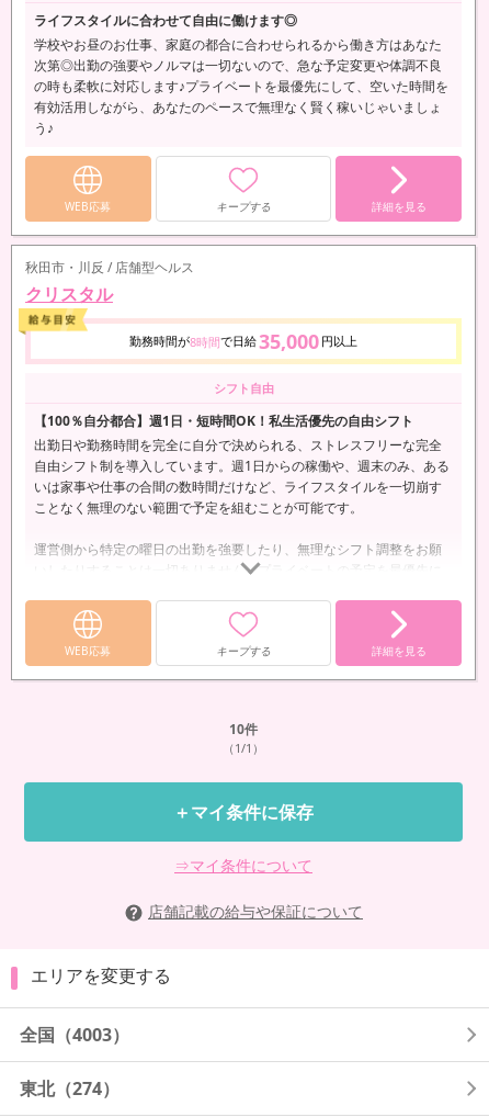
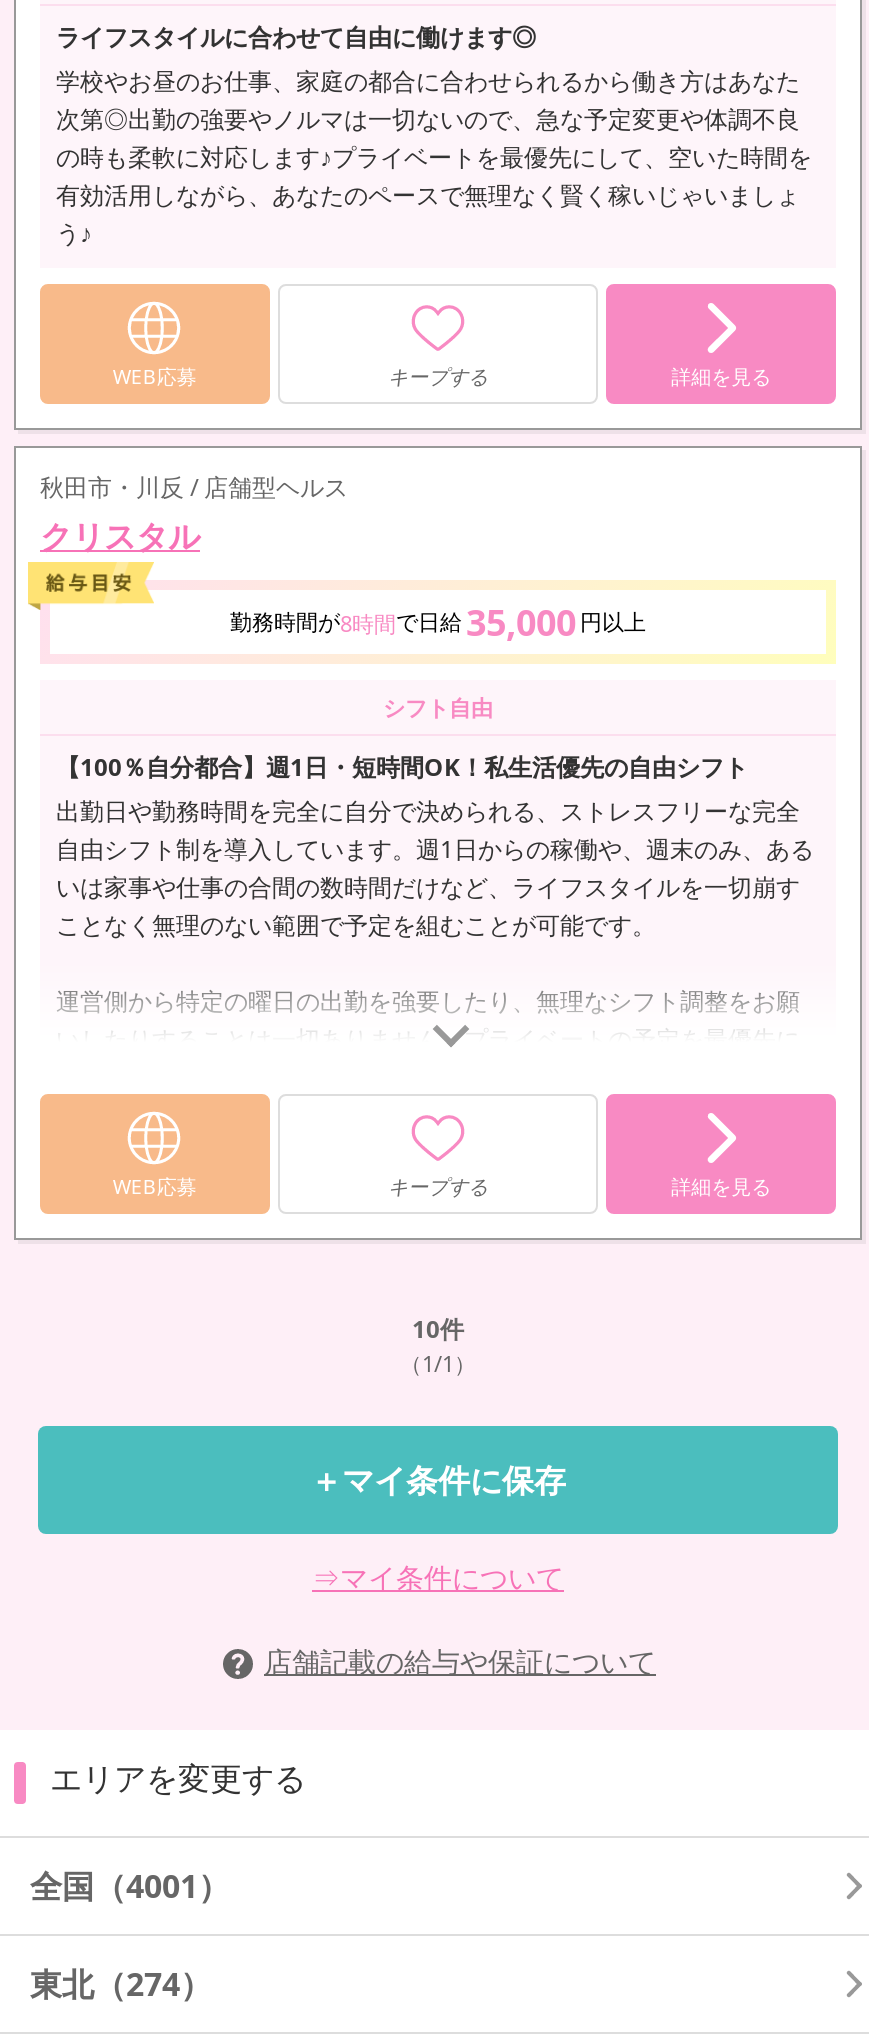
[20,1023,129,1047] 全国（4003） -> [30,1864,230,1908] 全国（4001）

